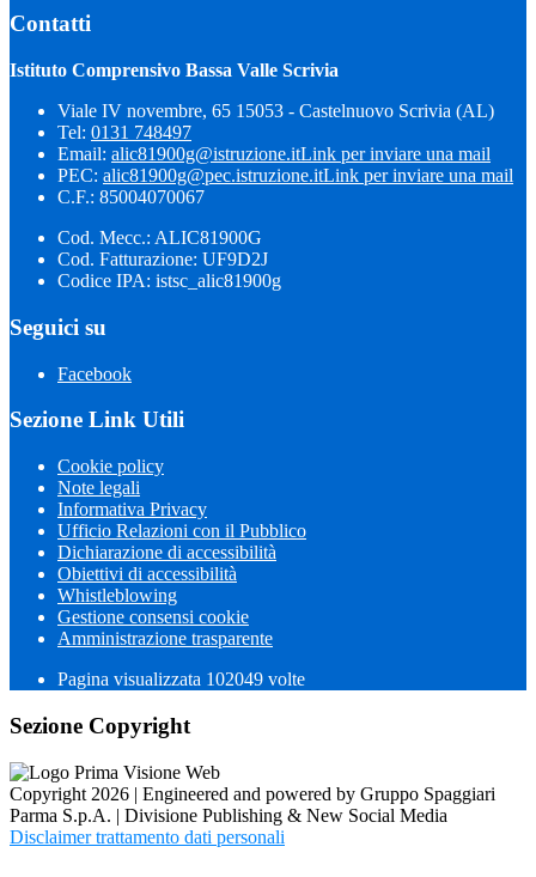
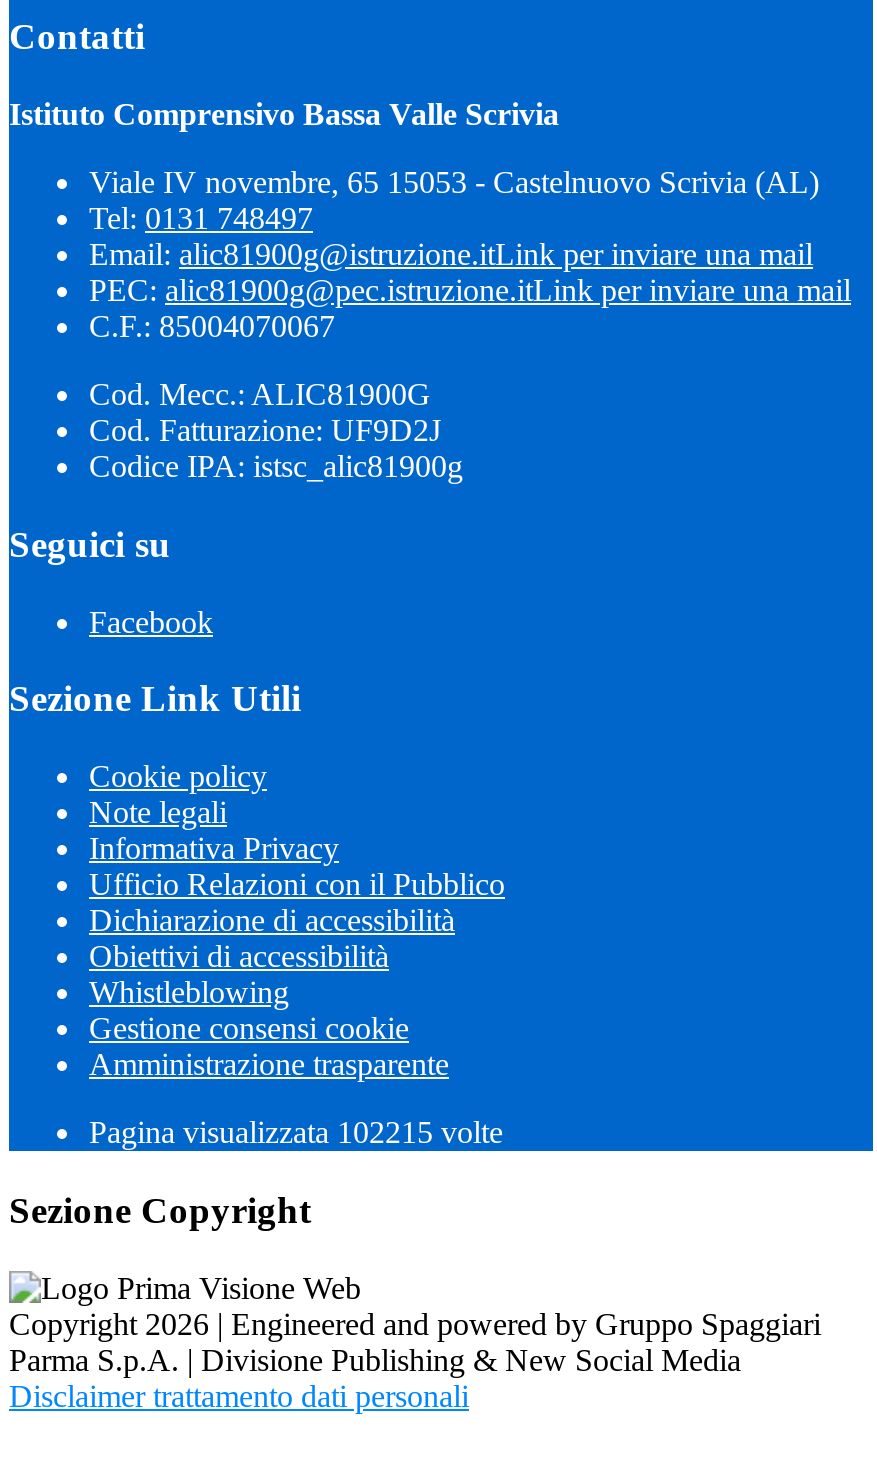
[57,669,305,689] Pagina visualizzata 102049 volte -> [89,1115,503,1149] Pagina visualizzata 102215 volte

